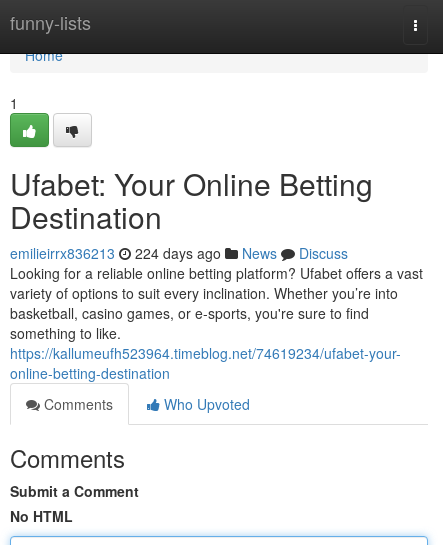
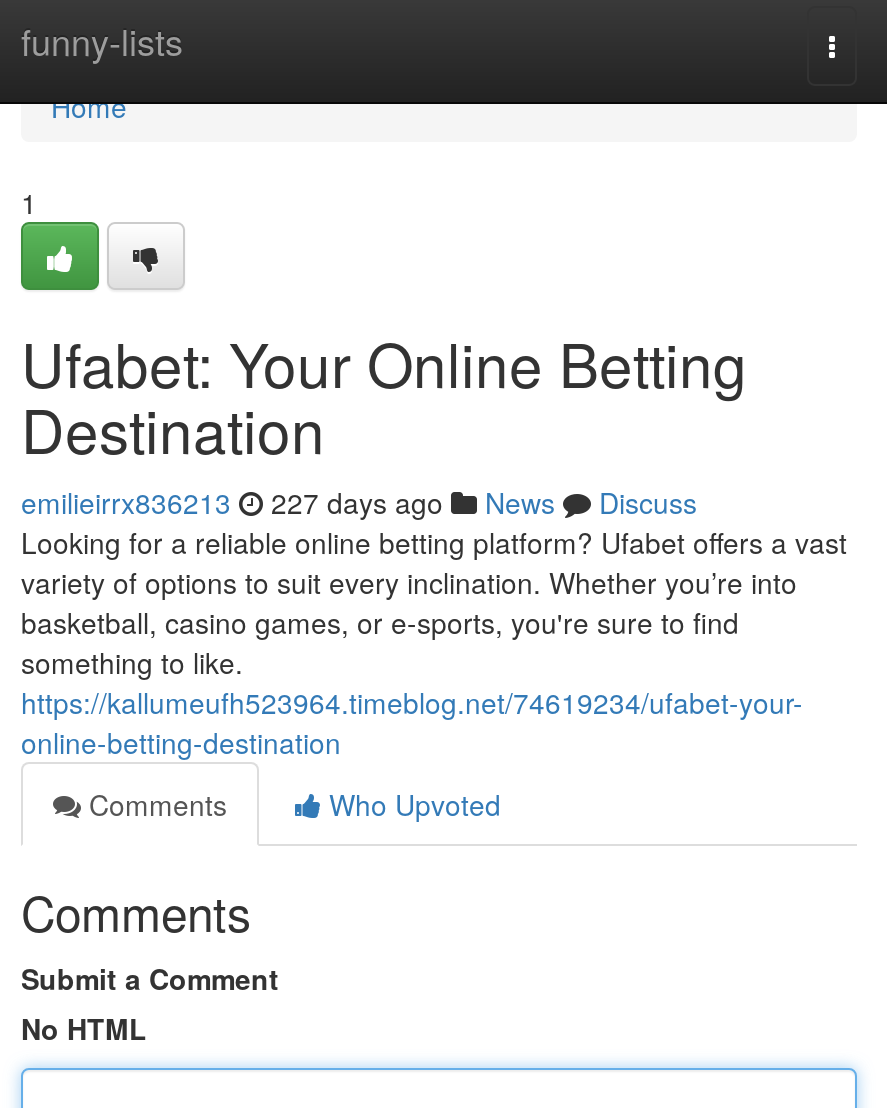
[10,243,348,263] emilieirrx836213 224 days ago News Discuss -> [21,482,697,522] emilieirrx836213 227 days ago News Discuss

